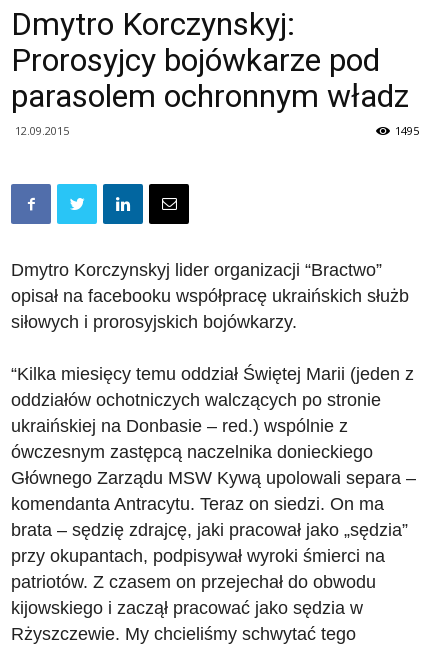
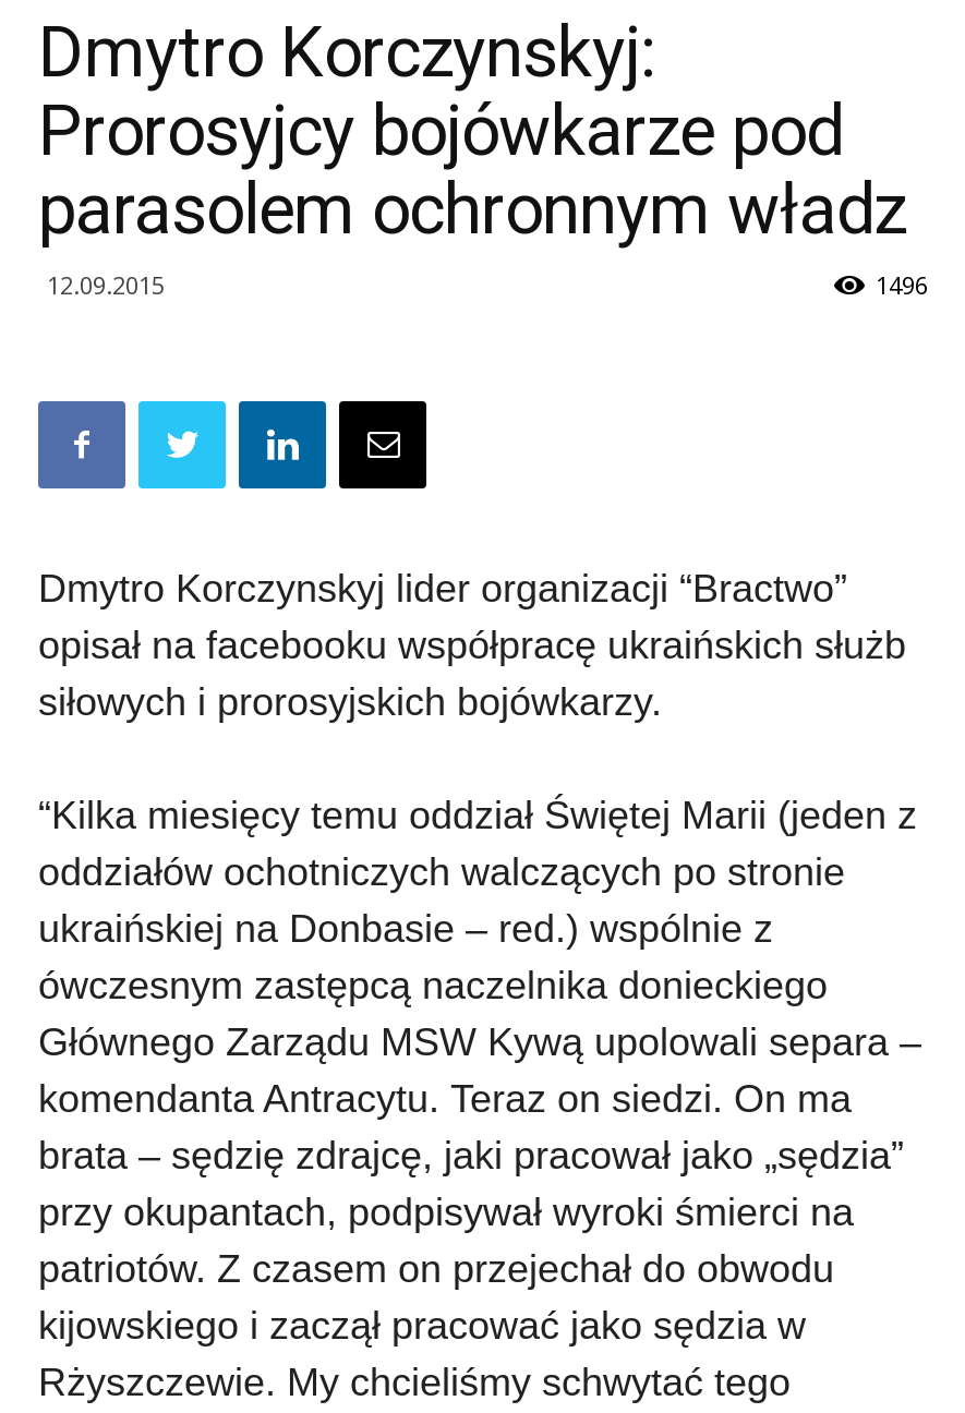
[395,123,419,138] 1495 -> [876,268,928,301] 1496

